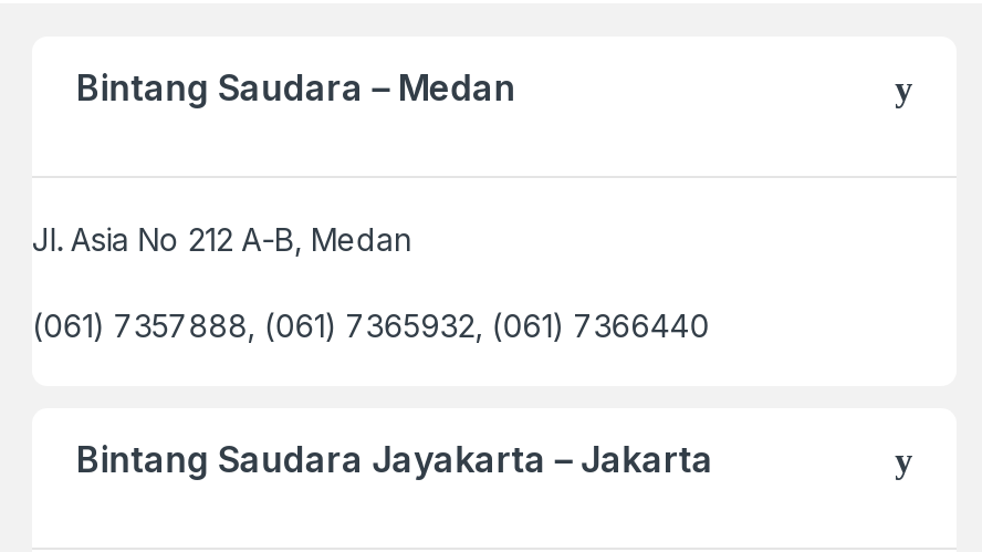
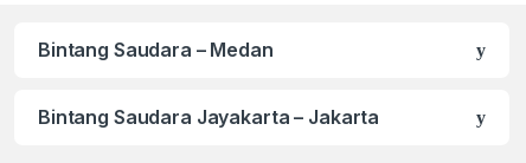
[32,220,709,344] Jl. Asia No 212 A-B, Medan | (061) 7357888, (061) 7365932, (061) 7366440 -> none

